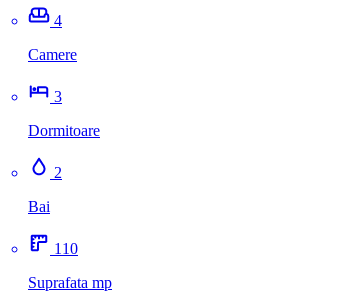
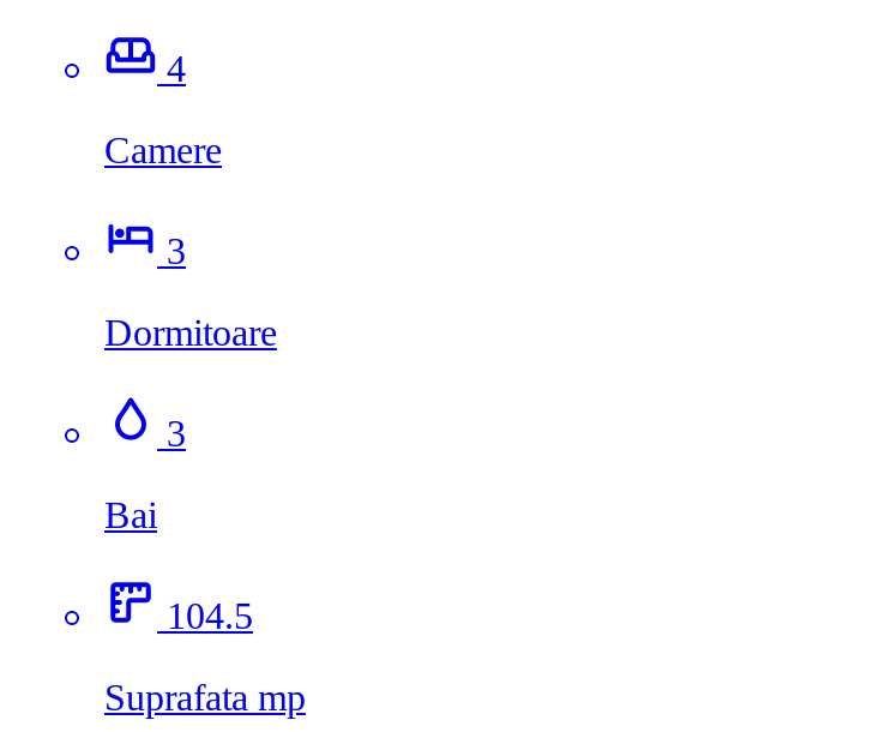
[54,164,62,181] 2 -> [167,414,186,455] 3
[54,240,78,257] 110 -> [167,596,253,637] 104.5

